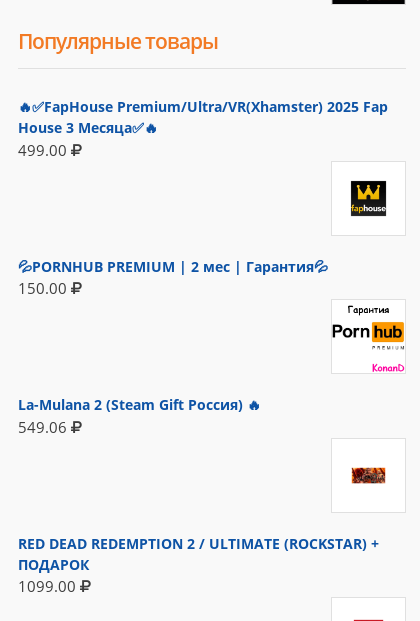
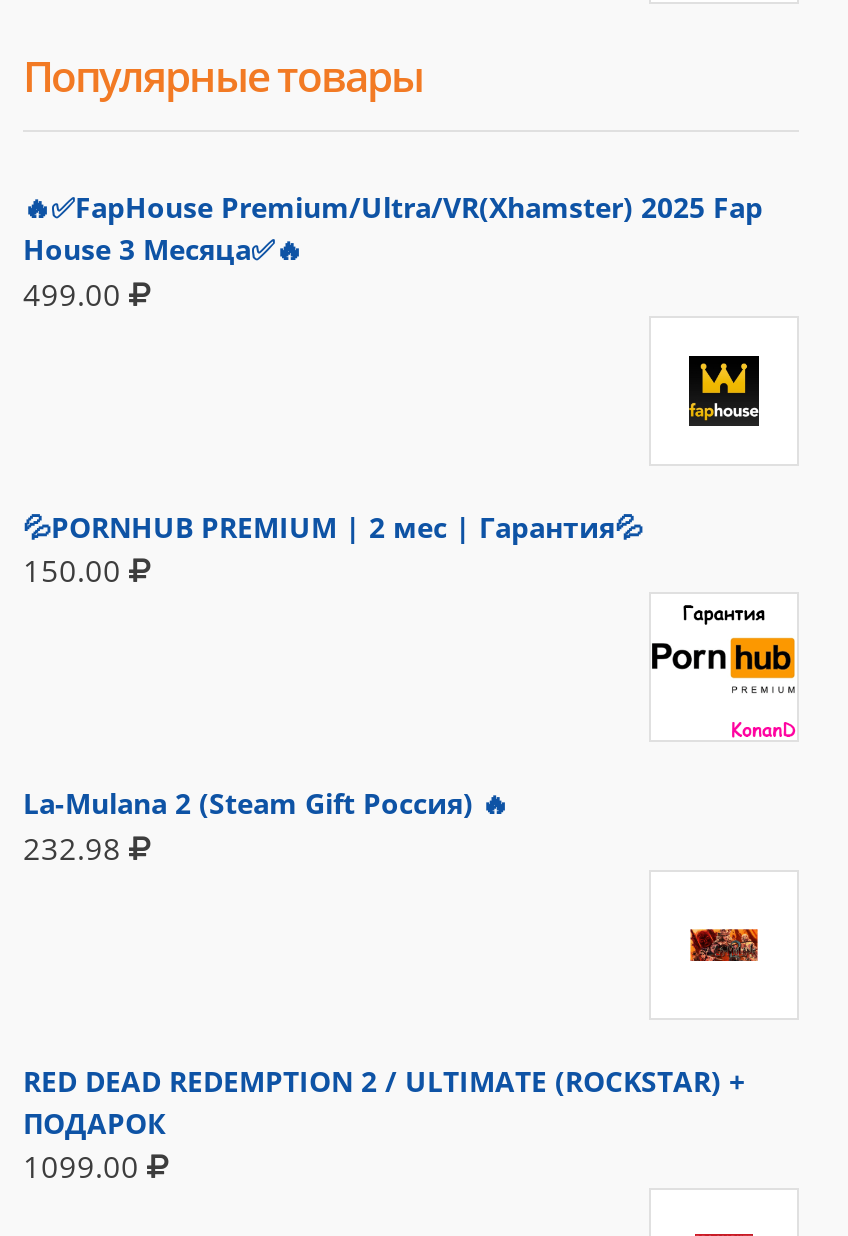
[18,417,71,437] 549.06 -> [23,828,129,868] 232.98

